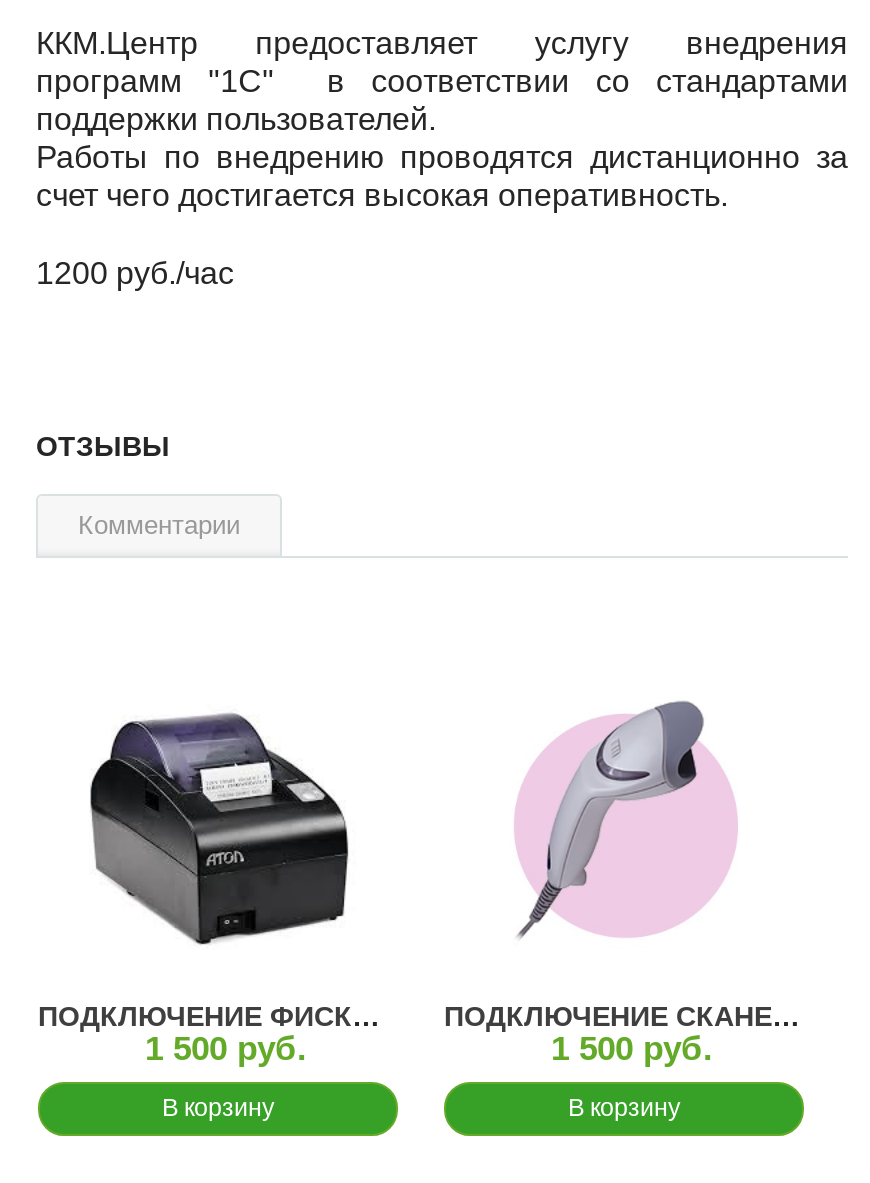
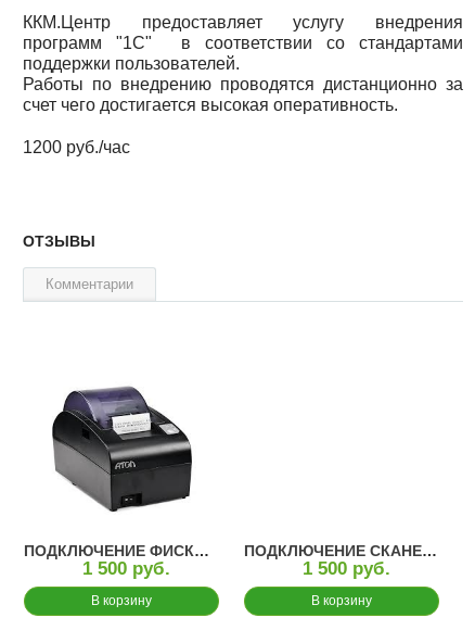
[514,700,738,938] [image] -> none

